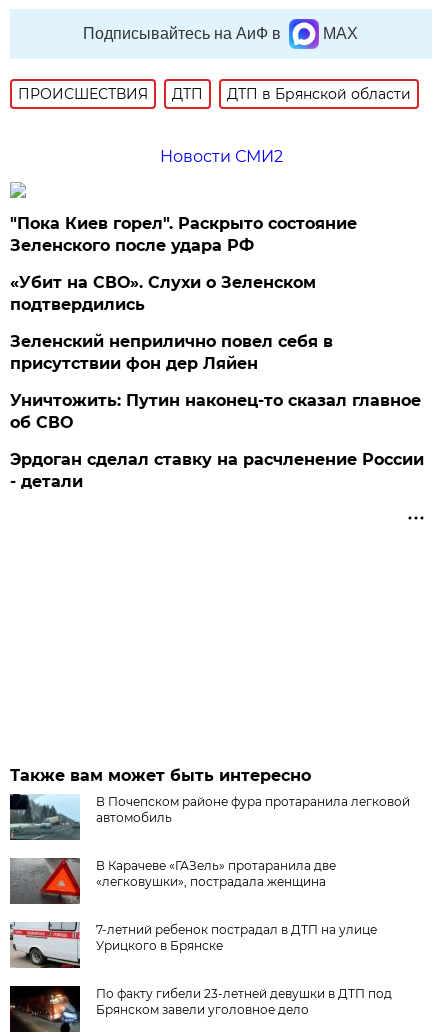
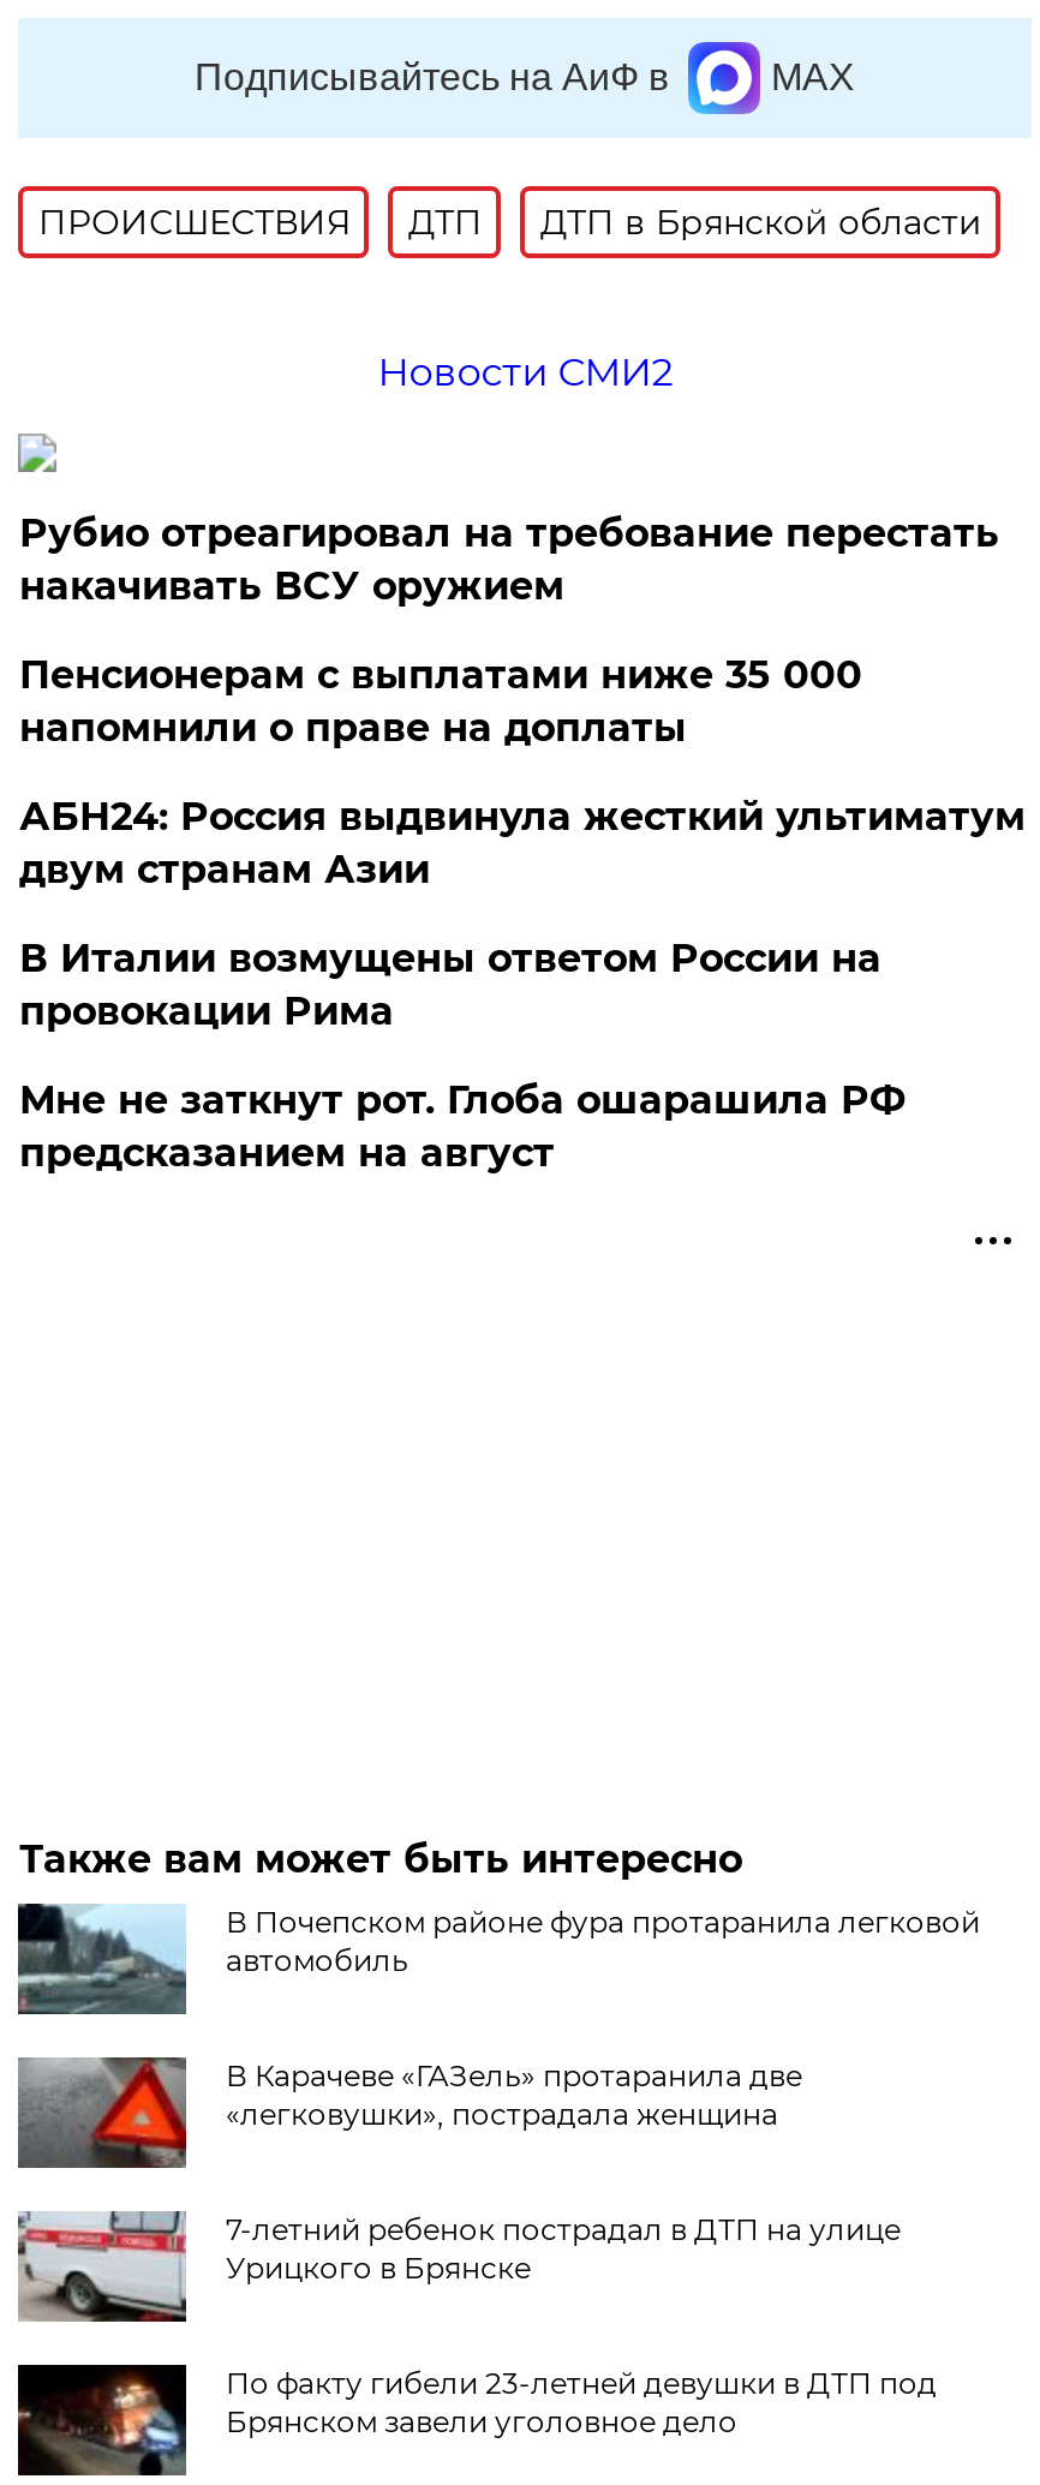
[10,214,357,255] "Пока Киев горел". Раскрыто состояние | Зеленского после удара РФ -> [19,510,999,609] Рубио отреагировал на требование перестать | накачивать ВСУ оружием
[10,273,316,314] «Убит на СВО». Слухи о Зеленском | подтвердились -> [19,652,862,750] Пенсионерам с выплатами ниже 35 000 | напомнили о праве на доплаты
[10,332,333,373] Зеленский неприлично повел cебя в | присутствии фон дер Ляйен -> [19,794,1025,892] АБН24: Россия выдвинула жесткий ультиматум | двум странам Азии
[10,391,421,432] Уничтожить: Путин наконец-то сказал главное | об СВО -> [19,935,881,1034] В Италии возмущены ответом России на | провокации Рима
[10,450,424,491] Эрдоган сделал ставку на расчленение России | - детали -> [19,1077,905,1176] Мне не заткнут рот. Глоба ошарашила РФ | предсказанием на август

